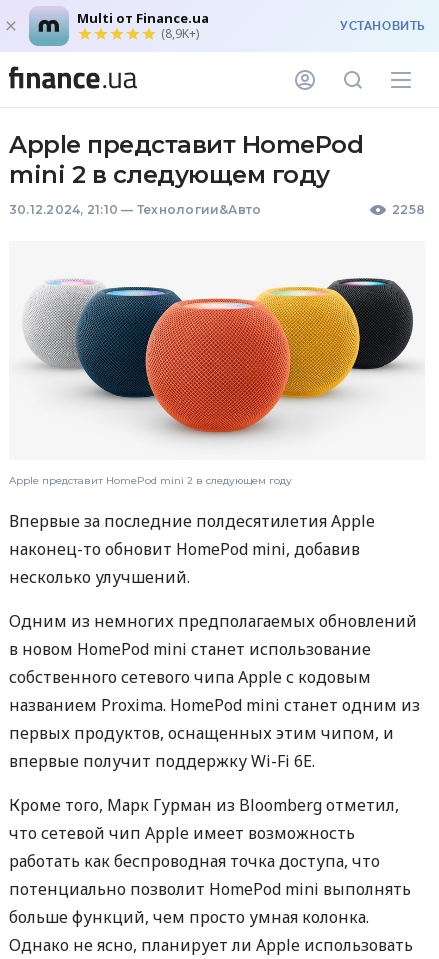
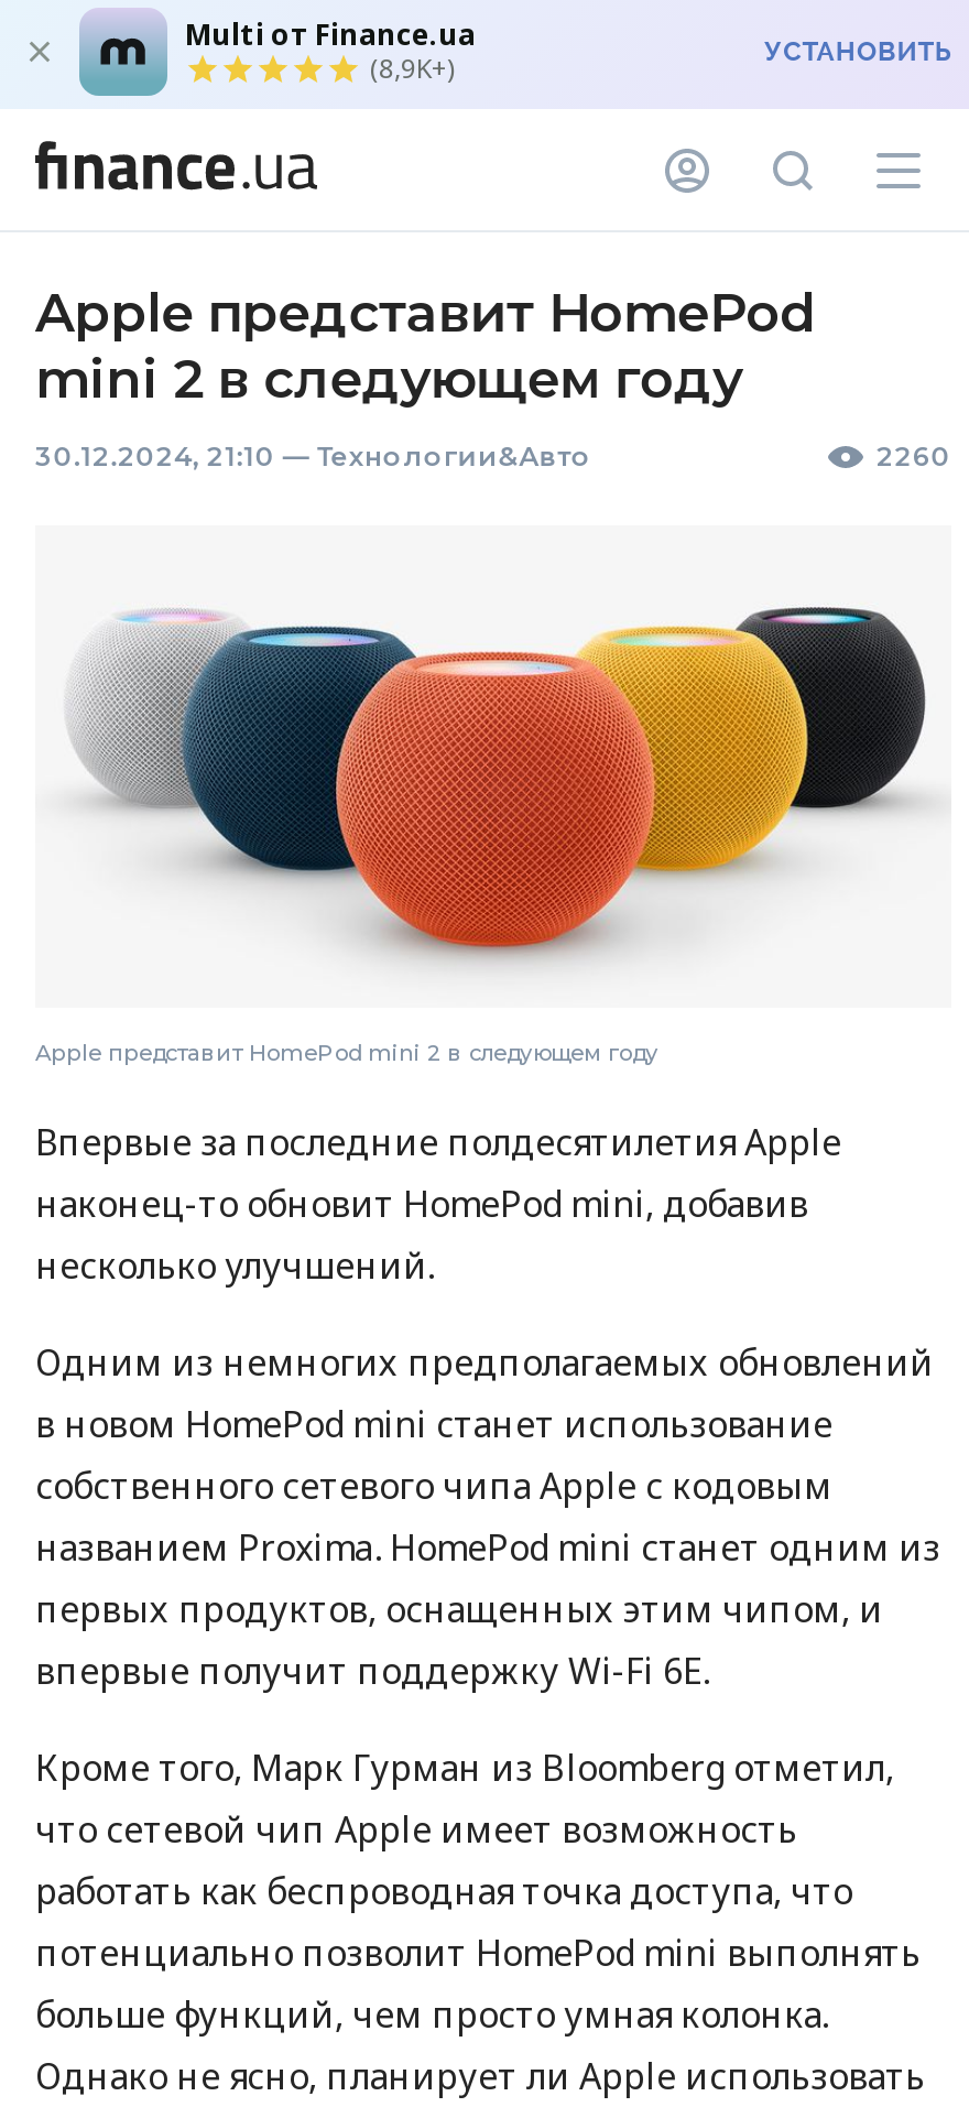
[392,202,425,217] 2258 -> [877,439,951,473] 2260

